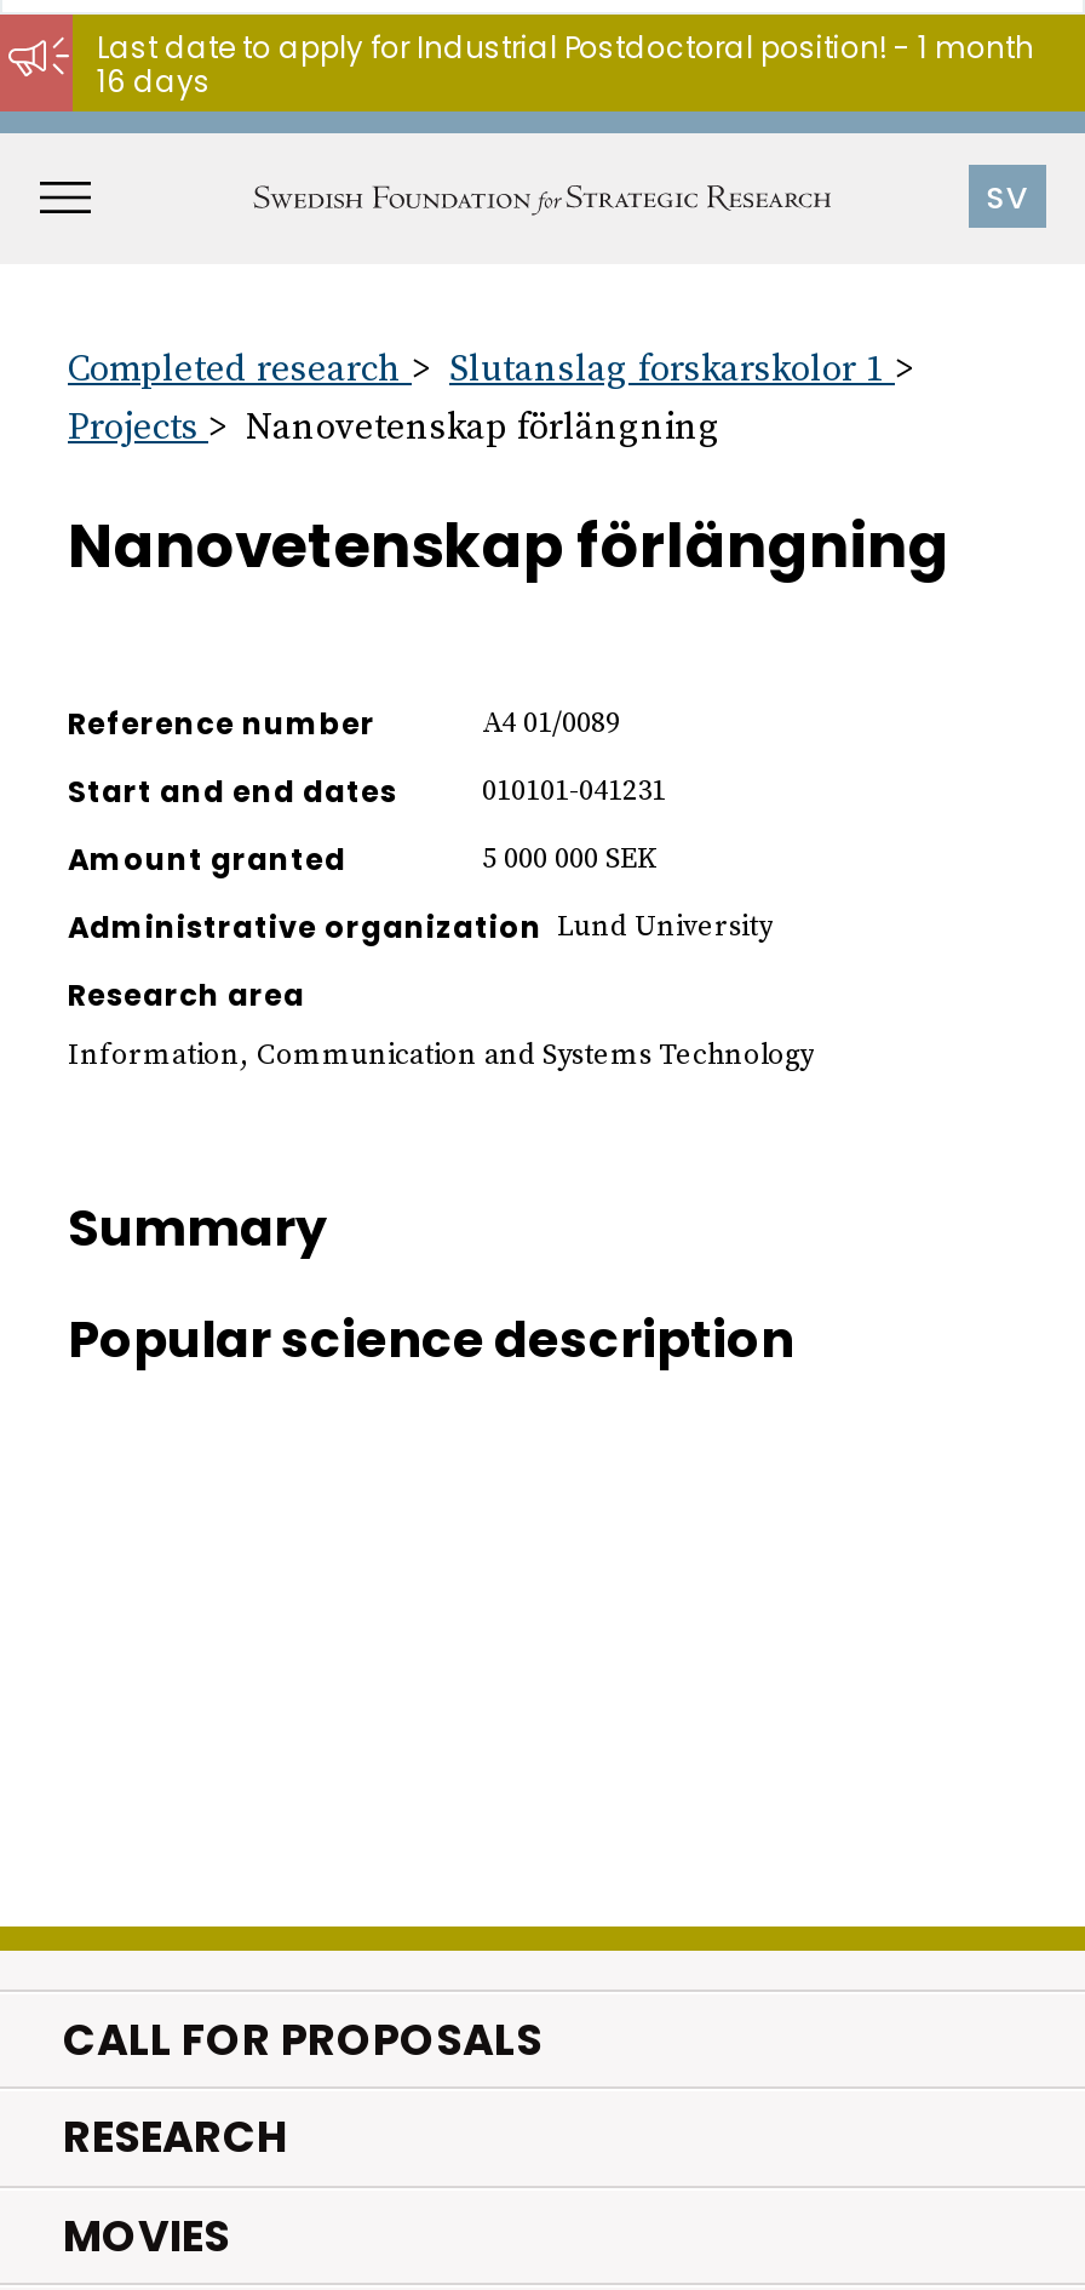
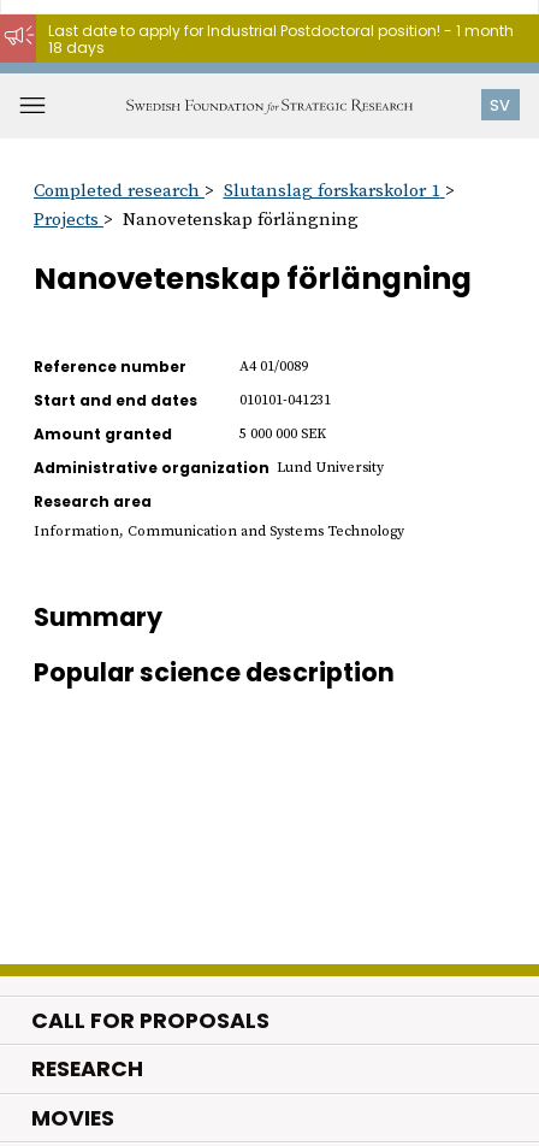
[97,61,211,102] 16 days -> [48,37,105,58] 18 days

